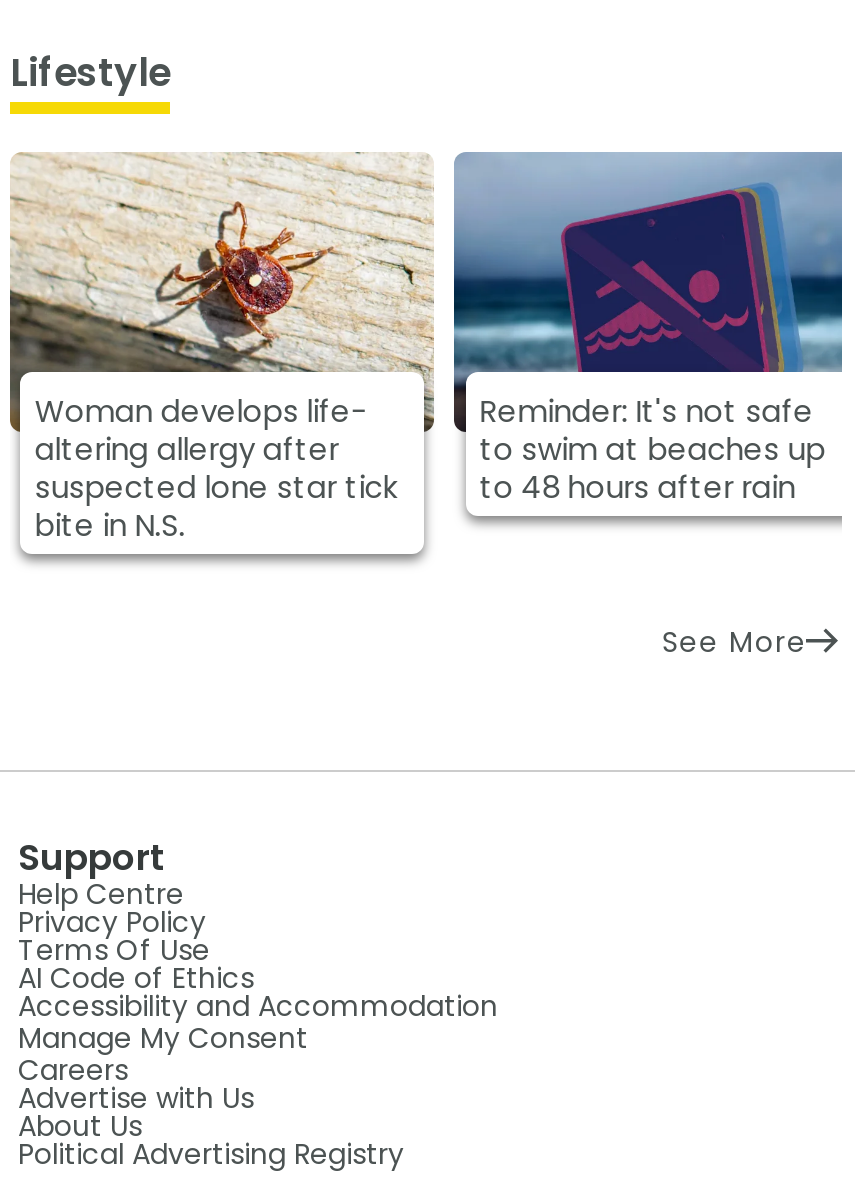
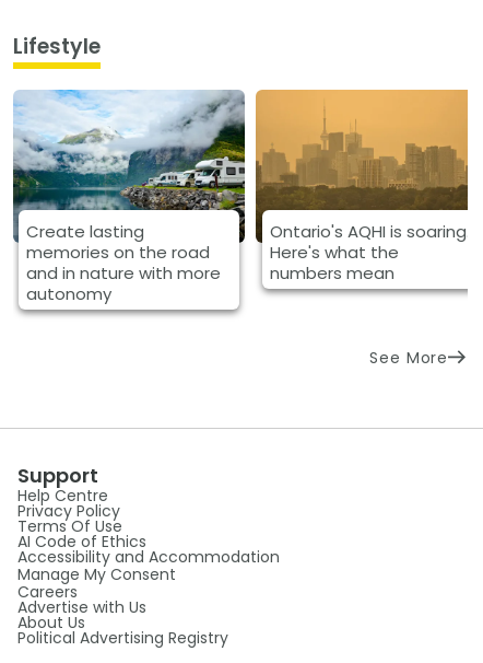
[10,152,434,547] [image] | Woman develops life- | altering allergy after | suspected lone star tick | bite in N.S. -> [13,89,246,306] [image] | Create lasting | memories on the road | and in nature with more | autonomy
[452,150,844,509] [image] | Reminder: It's not safe | to swim at beaches up | to 48 hours after rain -> [255,89,470,285] [image] | Ontario's AQHI is soaring. | Here's what the | numbers mean

